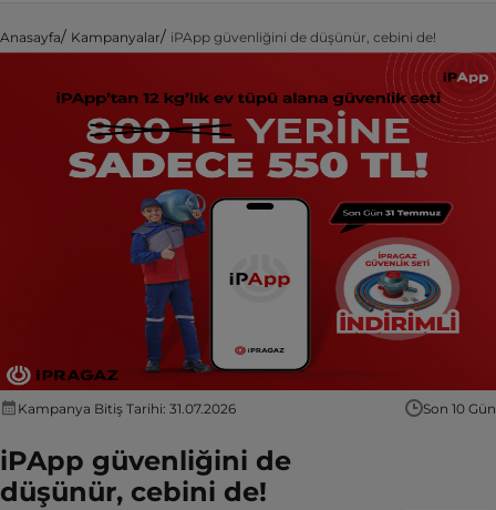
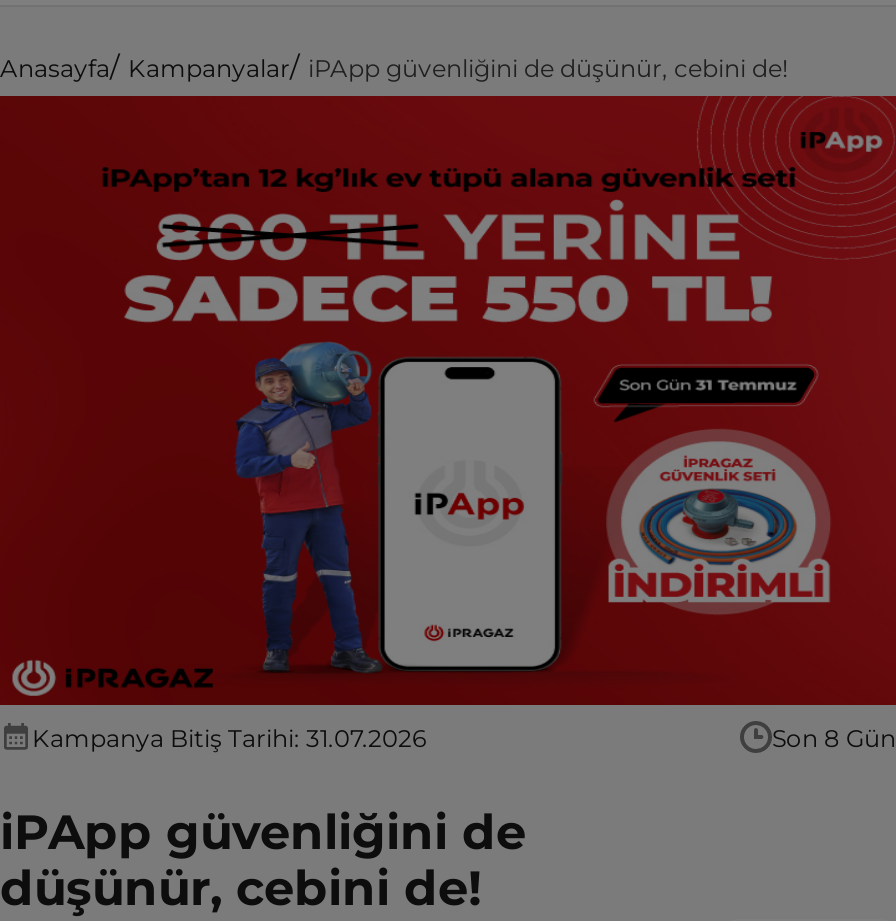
[423,400,496,416] Son 10 Gün -> [772,722,896,752] Son 8 Gün

